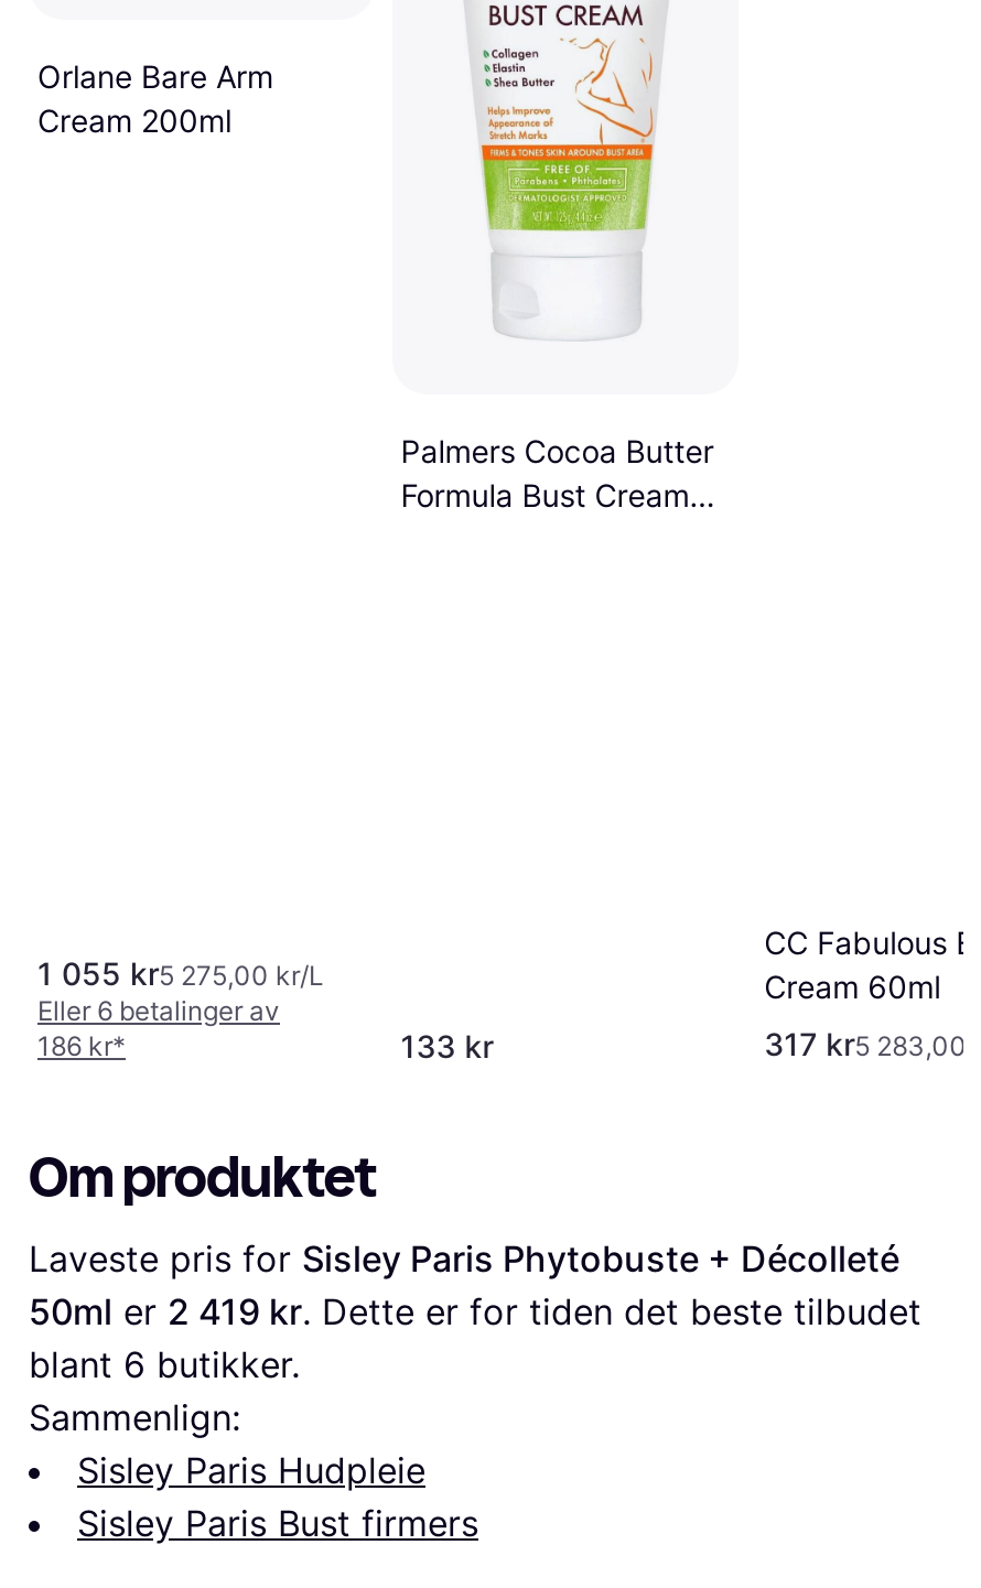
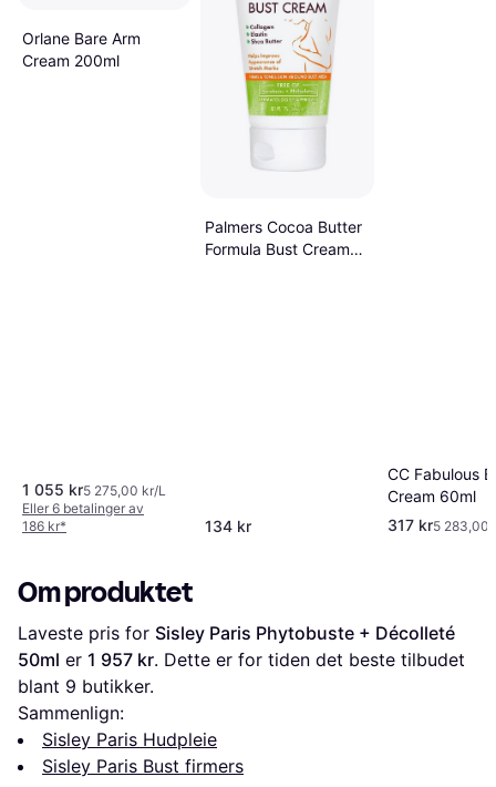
[401,1027,493,1065] 133 kr -> [205,517,251,535] 134 kr
[29,1290,921,1334] 50ml er 2 419 kr. Dette er for tiden det beste tilbudet -> [18,649,465,671] 50ml er 1 957 kr. Dette er for tiden det beste tilbudet
[29,1342,300,1387] blant 6 butikker. -> [18,675,154,697] blant 9 butikker.

